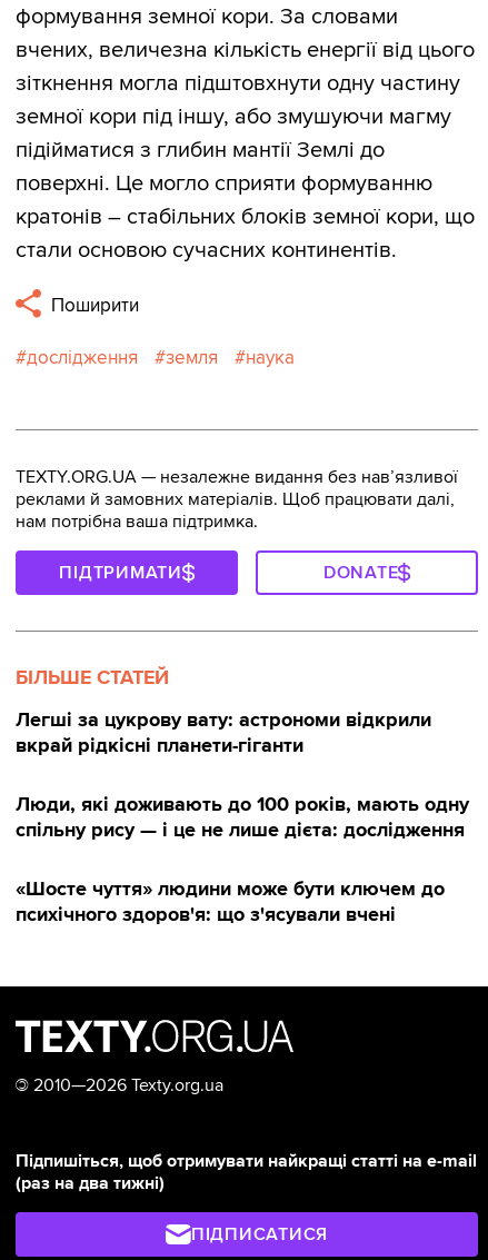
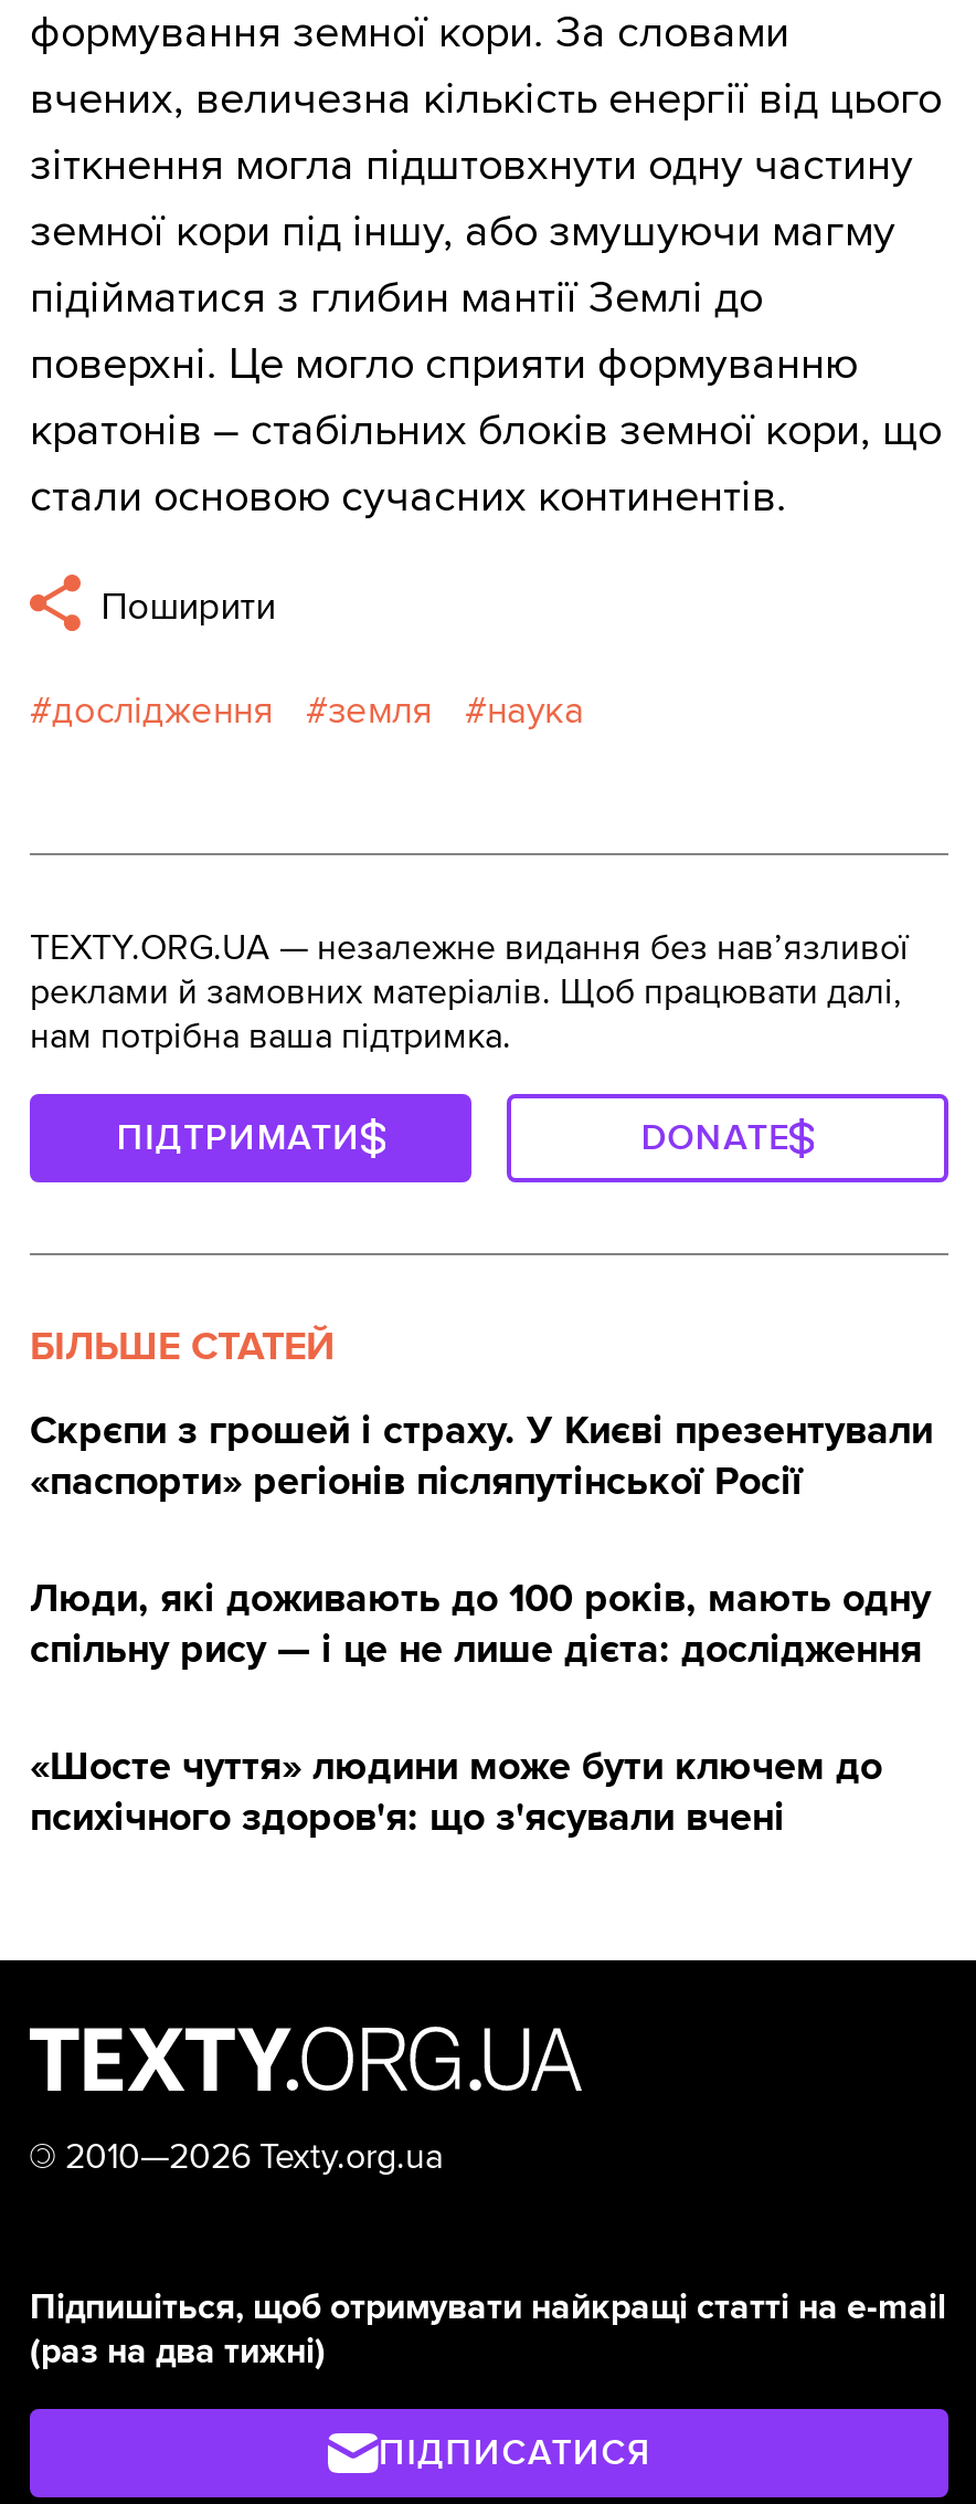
[16,707,431,757] Легші за цукрову вату: астрономи відкрили | вкрай рідкісні планети-гіганти -> [30,1406,933,1505] Скрєпи з грошей і страху. У Києві презентували | «паспорти» регіонів післяпутінської Росії

